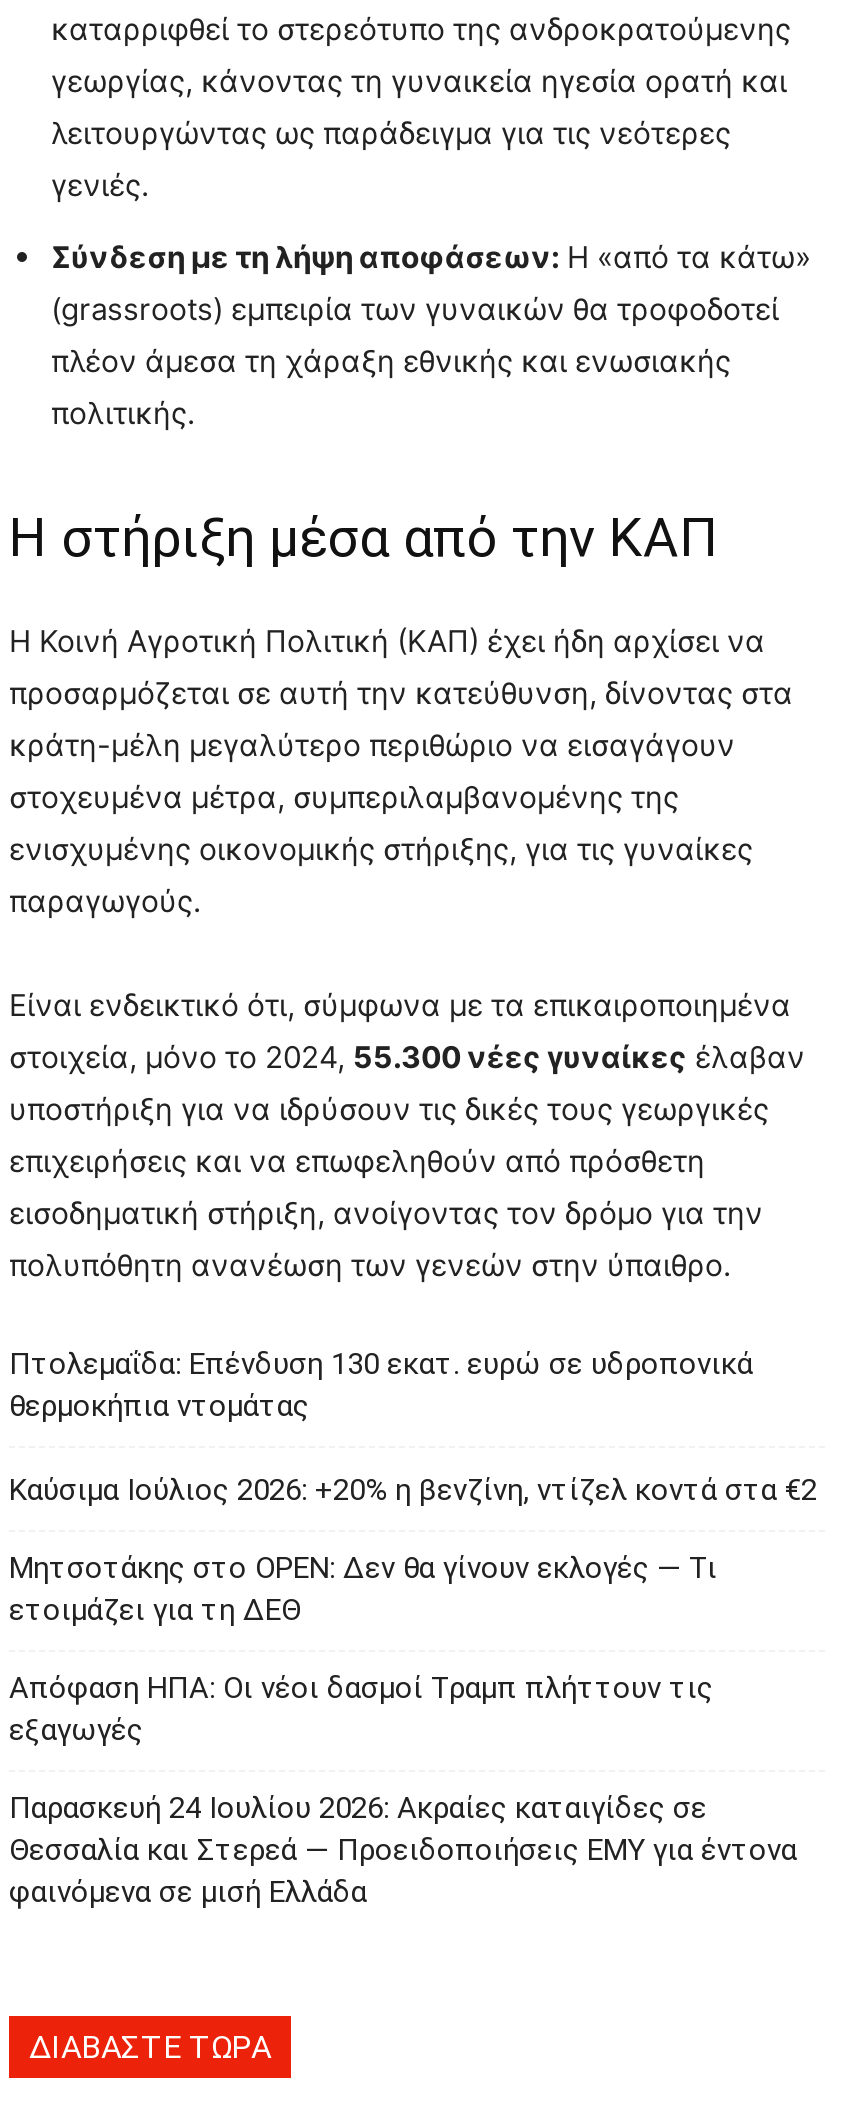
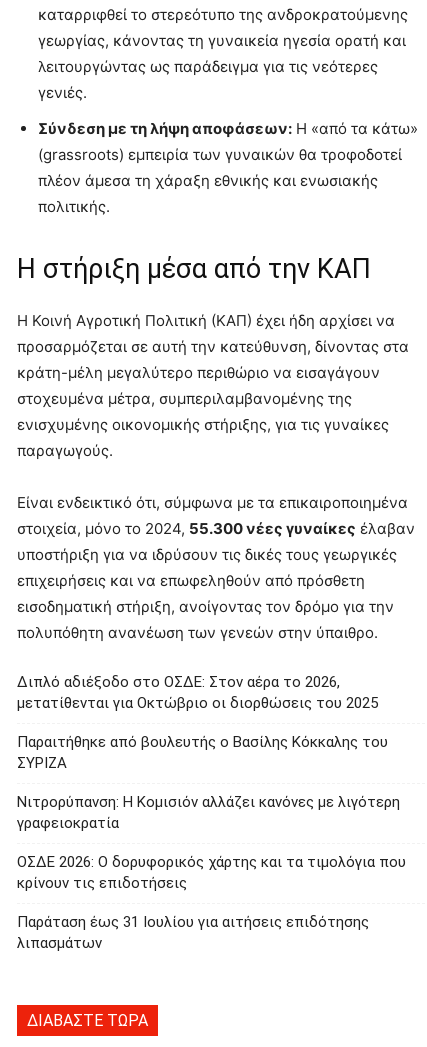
[9,1346,753,1424] Πτολεμαΐδα: Επένδυση 130 εκατ. ευρώ σε υδροπονικά | θερμοκήπια ντομάτας -> [17,673,378,712] Διπλό αδιέξοδο στο ΟΣΔΕ: Στον αέρα το 2026, | μετατίθενται για Οκτώβριο οι διορθώσεις του 2025
[9,1472,817,1508] Καύσιμα Ιούλιος 2026: +20% η βενζίνη, ντίζελ κοντά στα €2 -> [17,733,388,772] Παραιτήθηκε από βουλευτής ο Βασίλης Κόκκαλης του | ΣΥΡΙΖΑ
[9,1550,717,1628] Μητσοτάκης στο OPEN: Δεν θα γίνουν εκλογές — Τι | ετοιμάζει για τη ΔΕΘ -> [17,793,400,832] Νιτρορύπανση: Η Κομισιόν αλλάζει κανόνες με λιγότερη | γραφειοκρατία
[9,1670,713,1748] Απόφαση ΗΠΑ: Οι νέοι δασμοί Τραμπ πλήττουν τις | εξαγωγές -> [17,853,406,892] ΟΣΔΕ 2026: Ο δορυφορικός χάρτης και τα τιμολόγια που | κρίνουν τις επιδοτήσεις
[9,1790,797,1910] Παρασκευή 24 Ιουλίου 2026: Ακραίες καταιγίδες σε | Θεσσαλία και Στερεά — Προειδοποιήσεις ΕΜΥ για έντονα | φαινόμενα σε μισή Ελλάδα -> [17,913,369,952] Παράταση έως 31 Ιουλίου για αιτήσεις επιδότησης | λιπασμάτων

